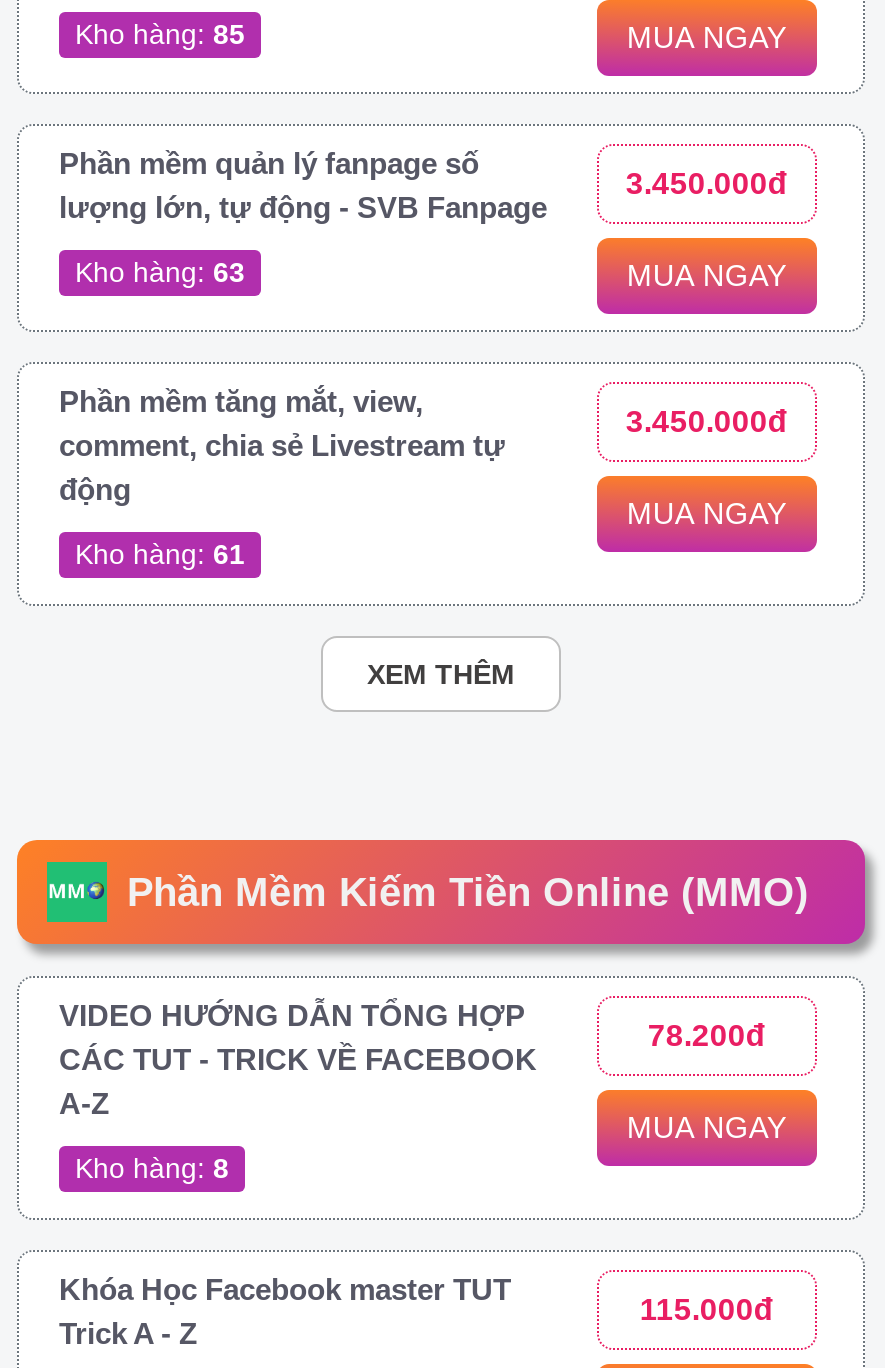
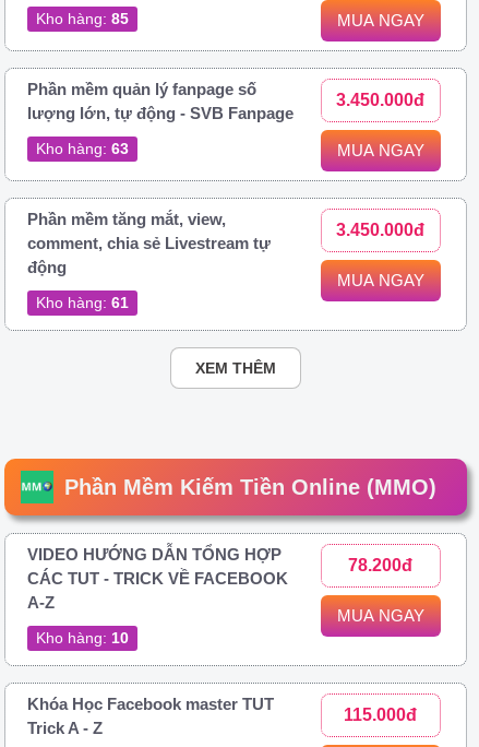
[75,1152,229,1184] Kho hàng: 8 -> [36,629,129,647] Kho hàng: 10

